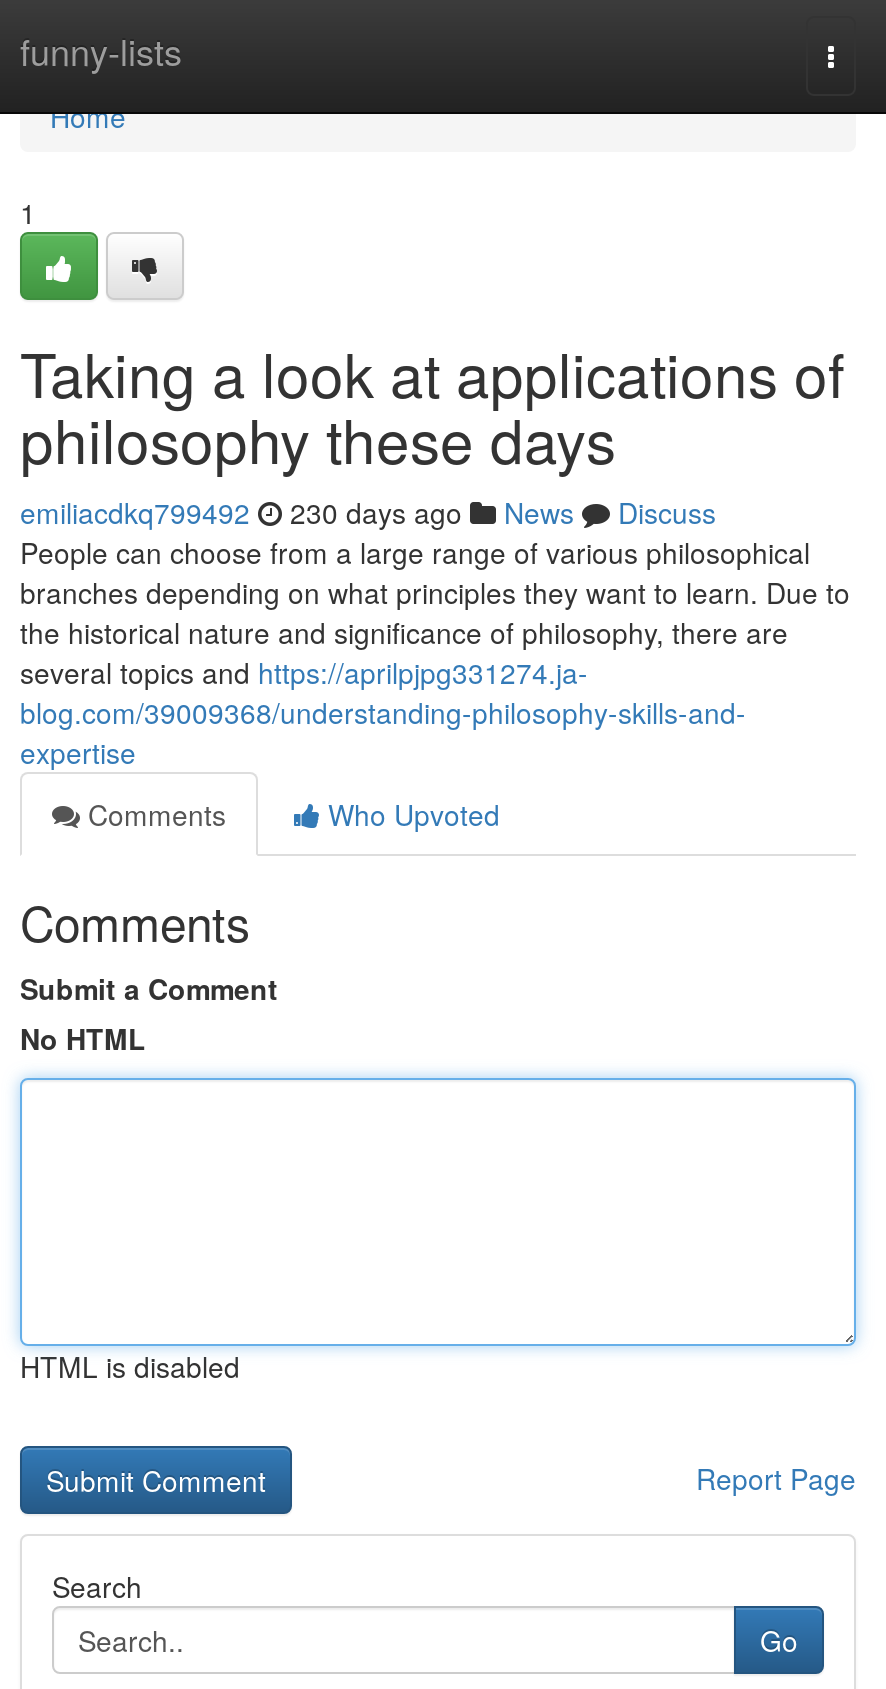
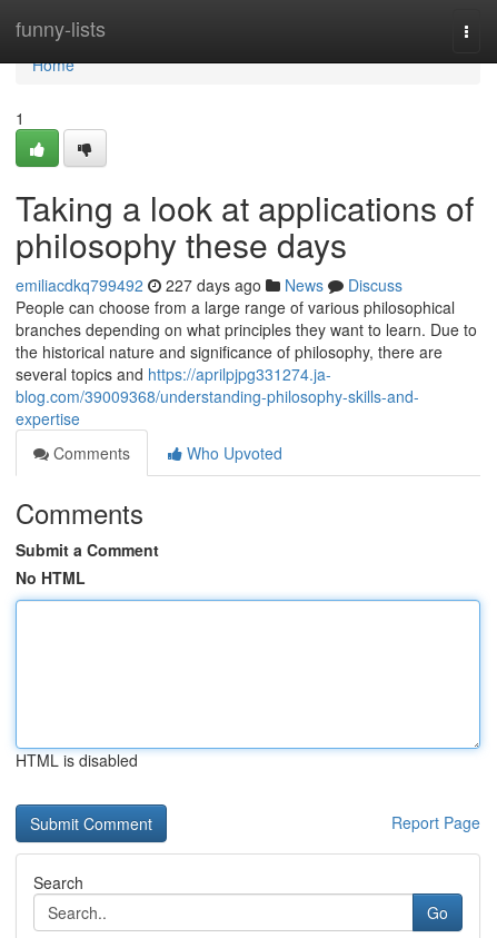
[20,492,716,532] emiliacdkq799492 230 days ago News Discuss -> [16,274,402,296] emiliacdkq799492 227 days ago News Discuss

